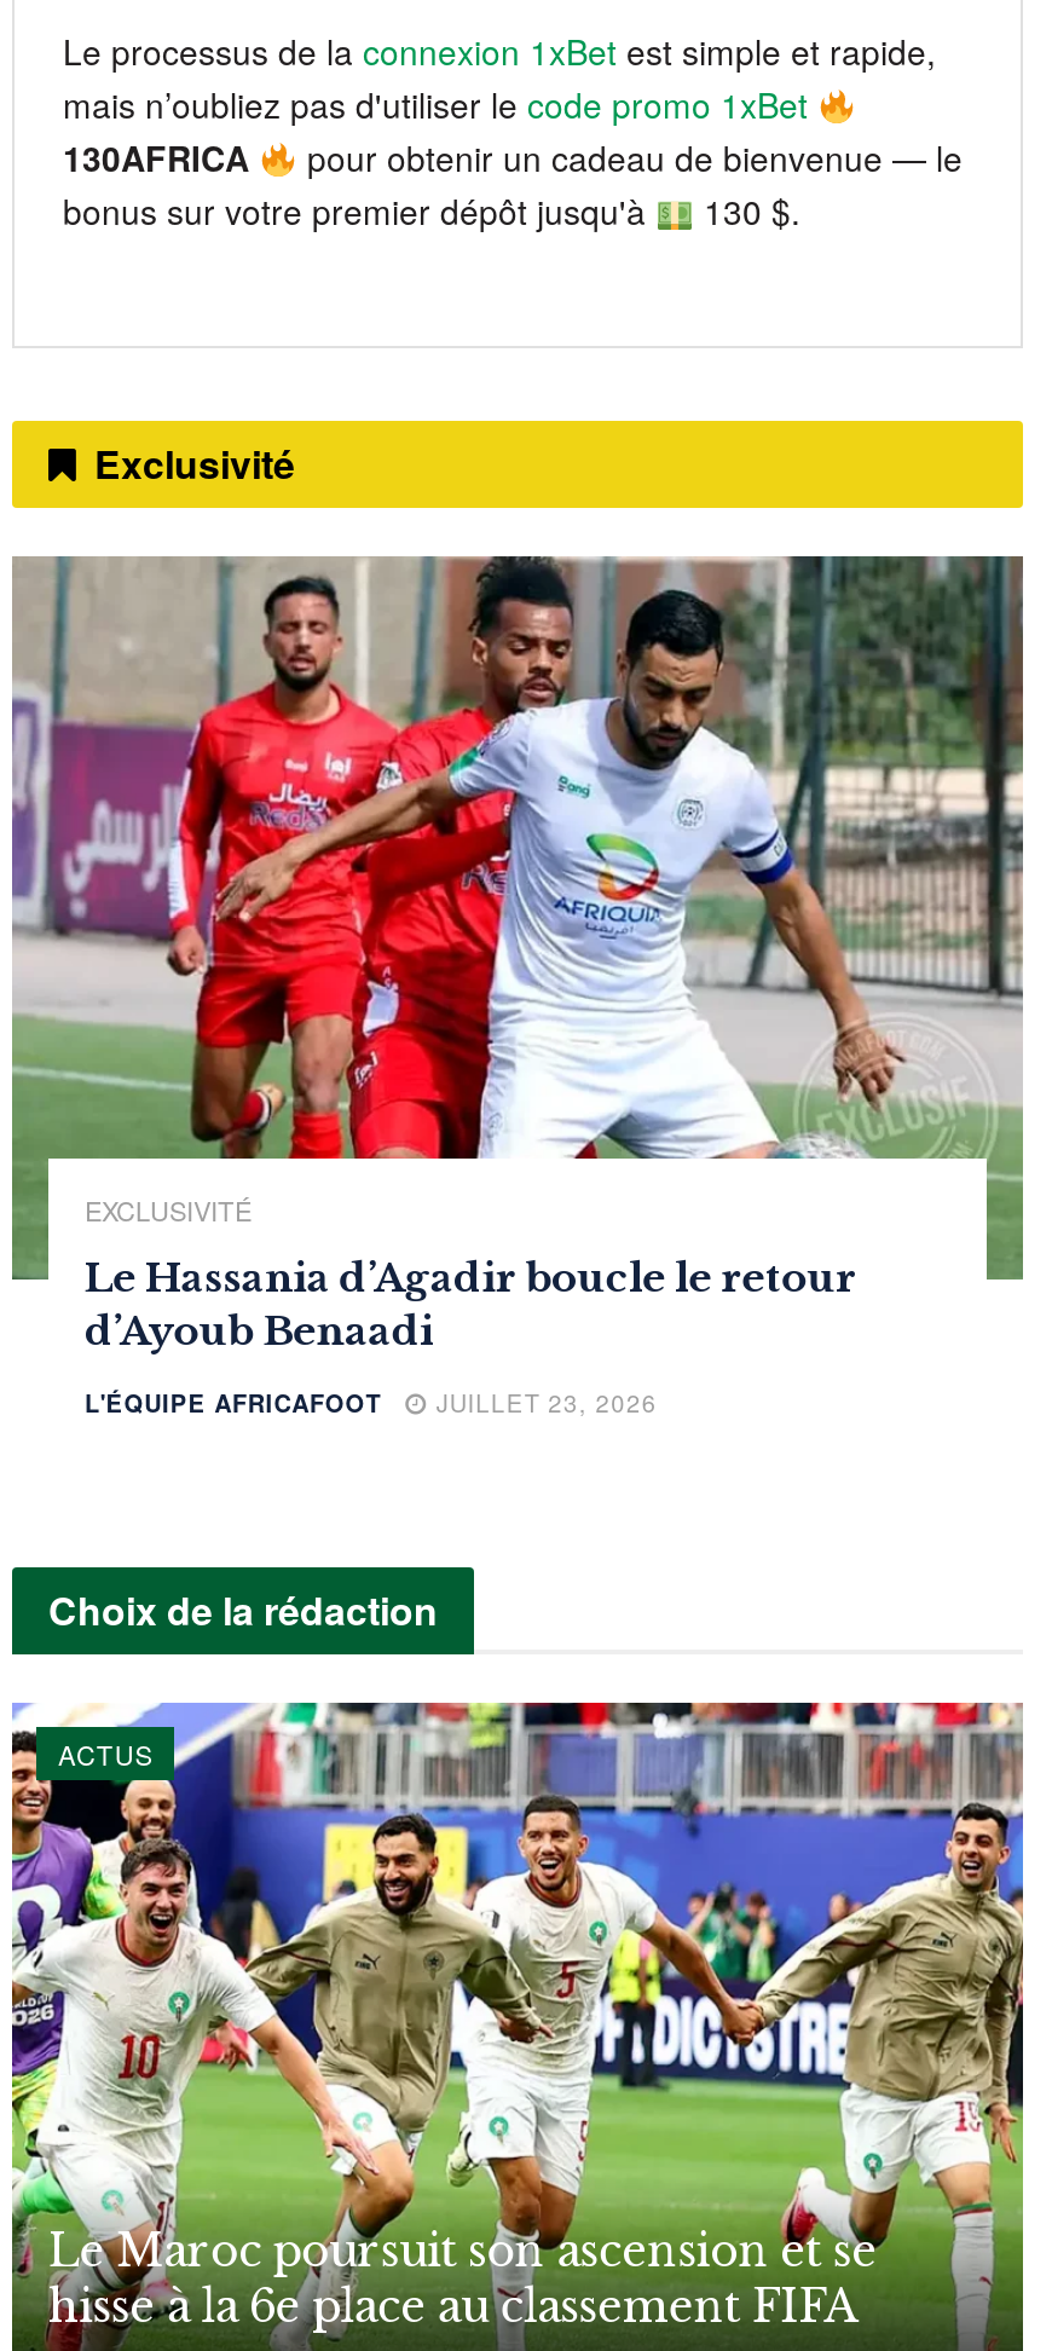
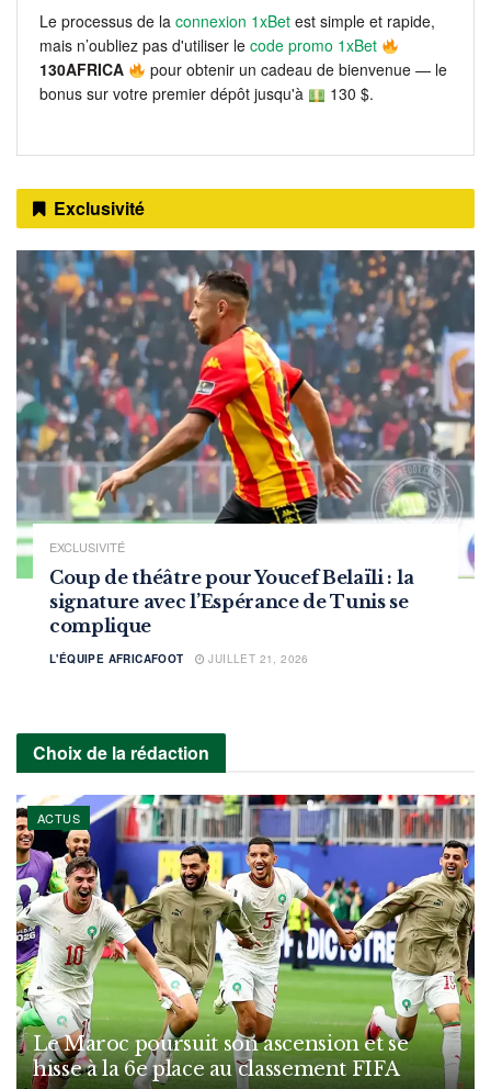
[10,556,1025,1354] [image] | Le Hassania d’Agadir boucle le retour | d’Ayoub Benaadi -> [16,249,476,636] [image] | Coup de théâtre pour Youcef Belaïli : la | signature avec l’Espérance de Tunis se | complique
[85,1385,657,1419] L'ÉQUIPE AFRICAFOOT JUILLET 23, 2026 -> [49,651,309,666] L'ÉQUIPE AFRICAFOOT JUILLET 21, 2026

